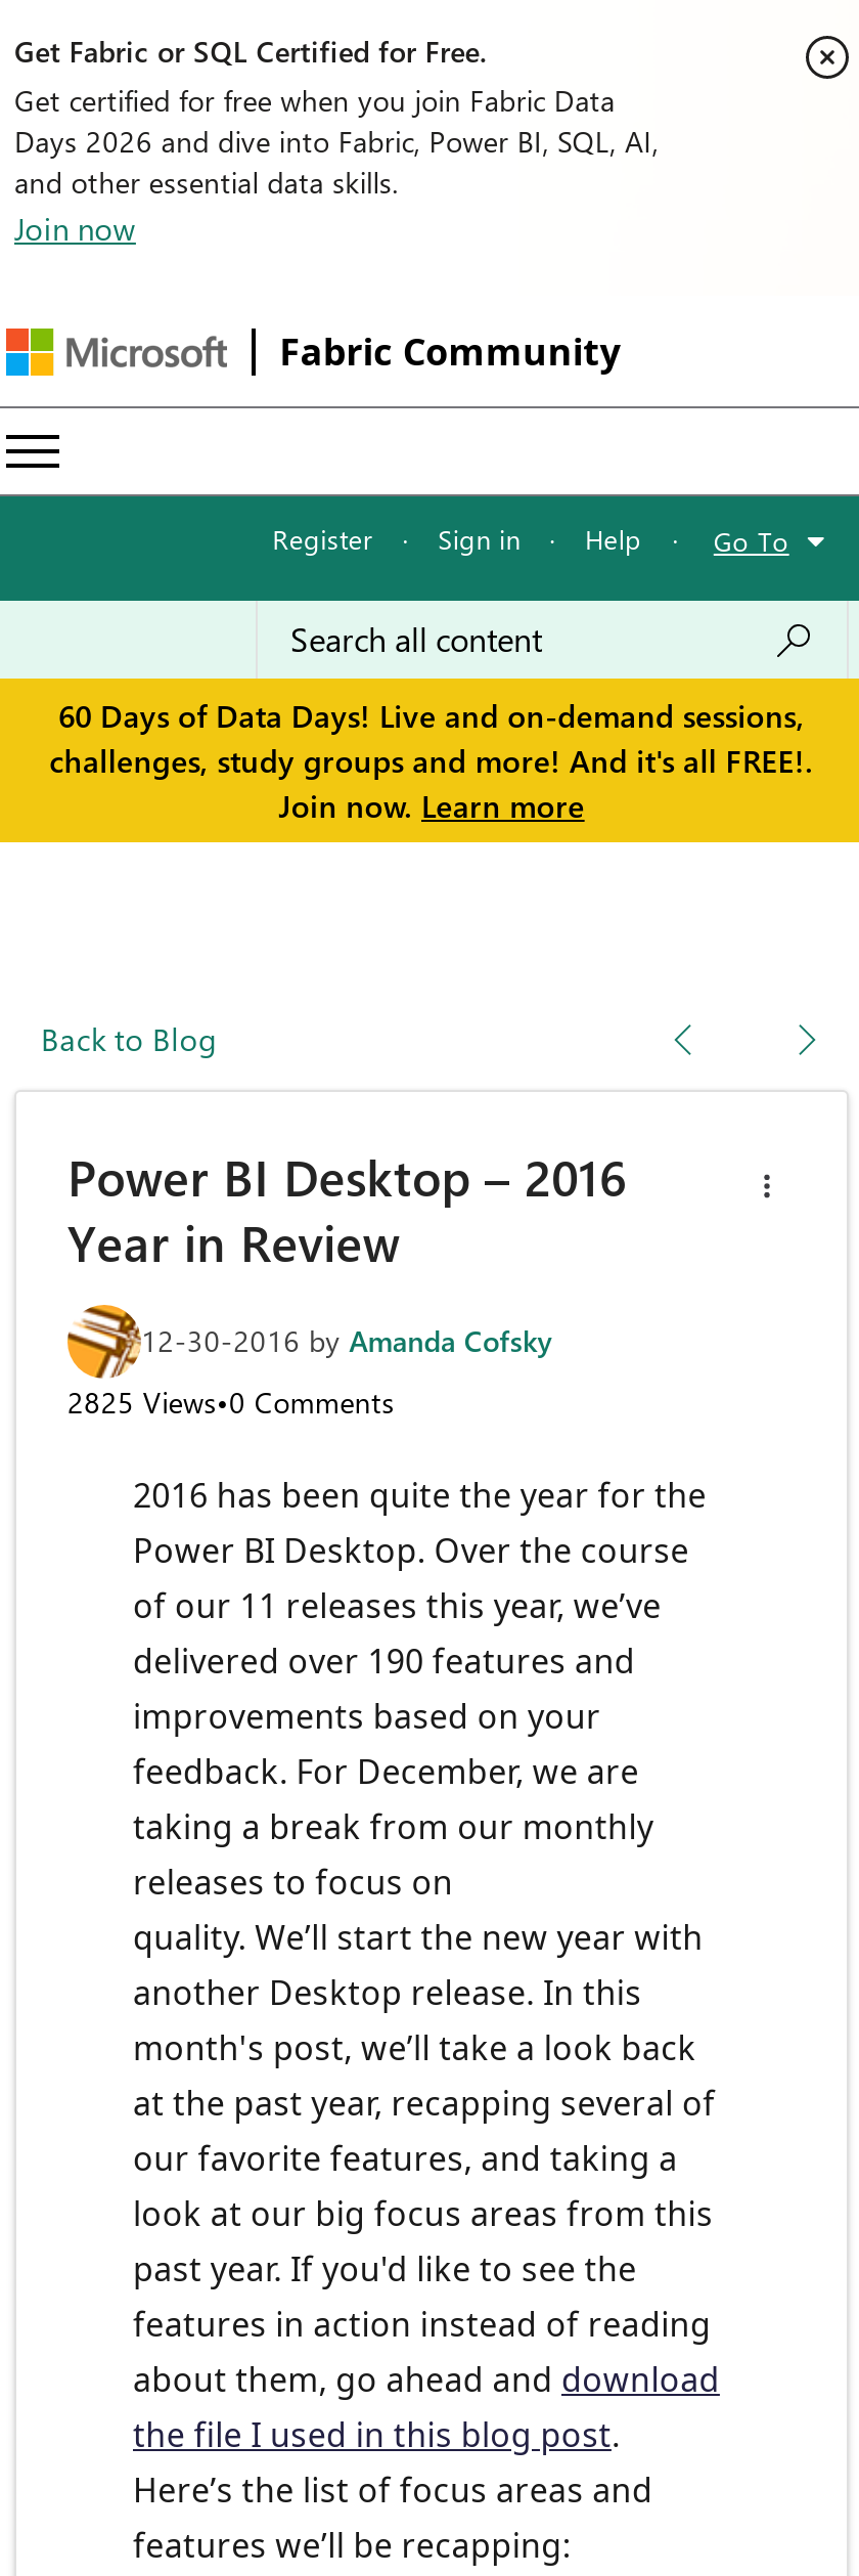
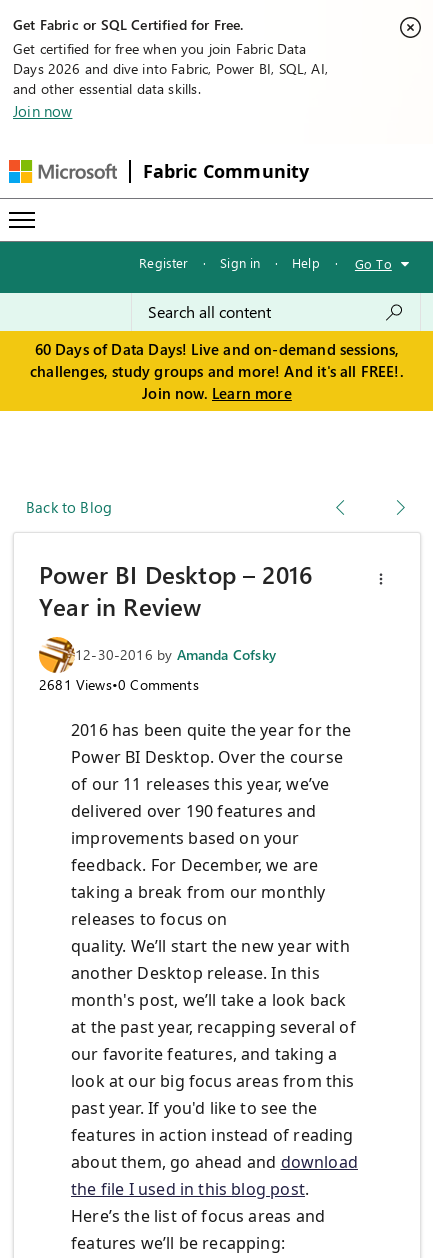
[67,1383,394,1422] 2825 Views•0 Comments -> [39,675,199,694] 2681 Views•0 Comments

